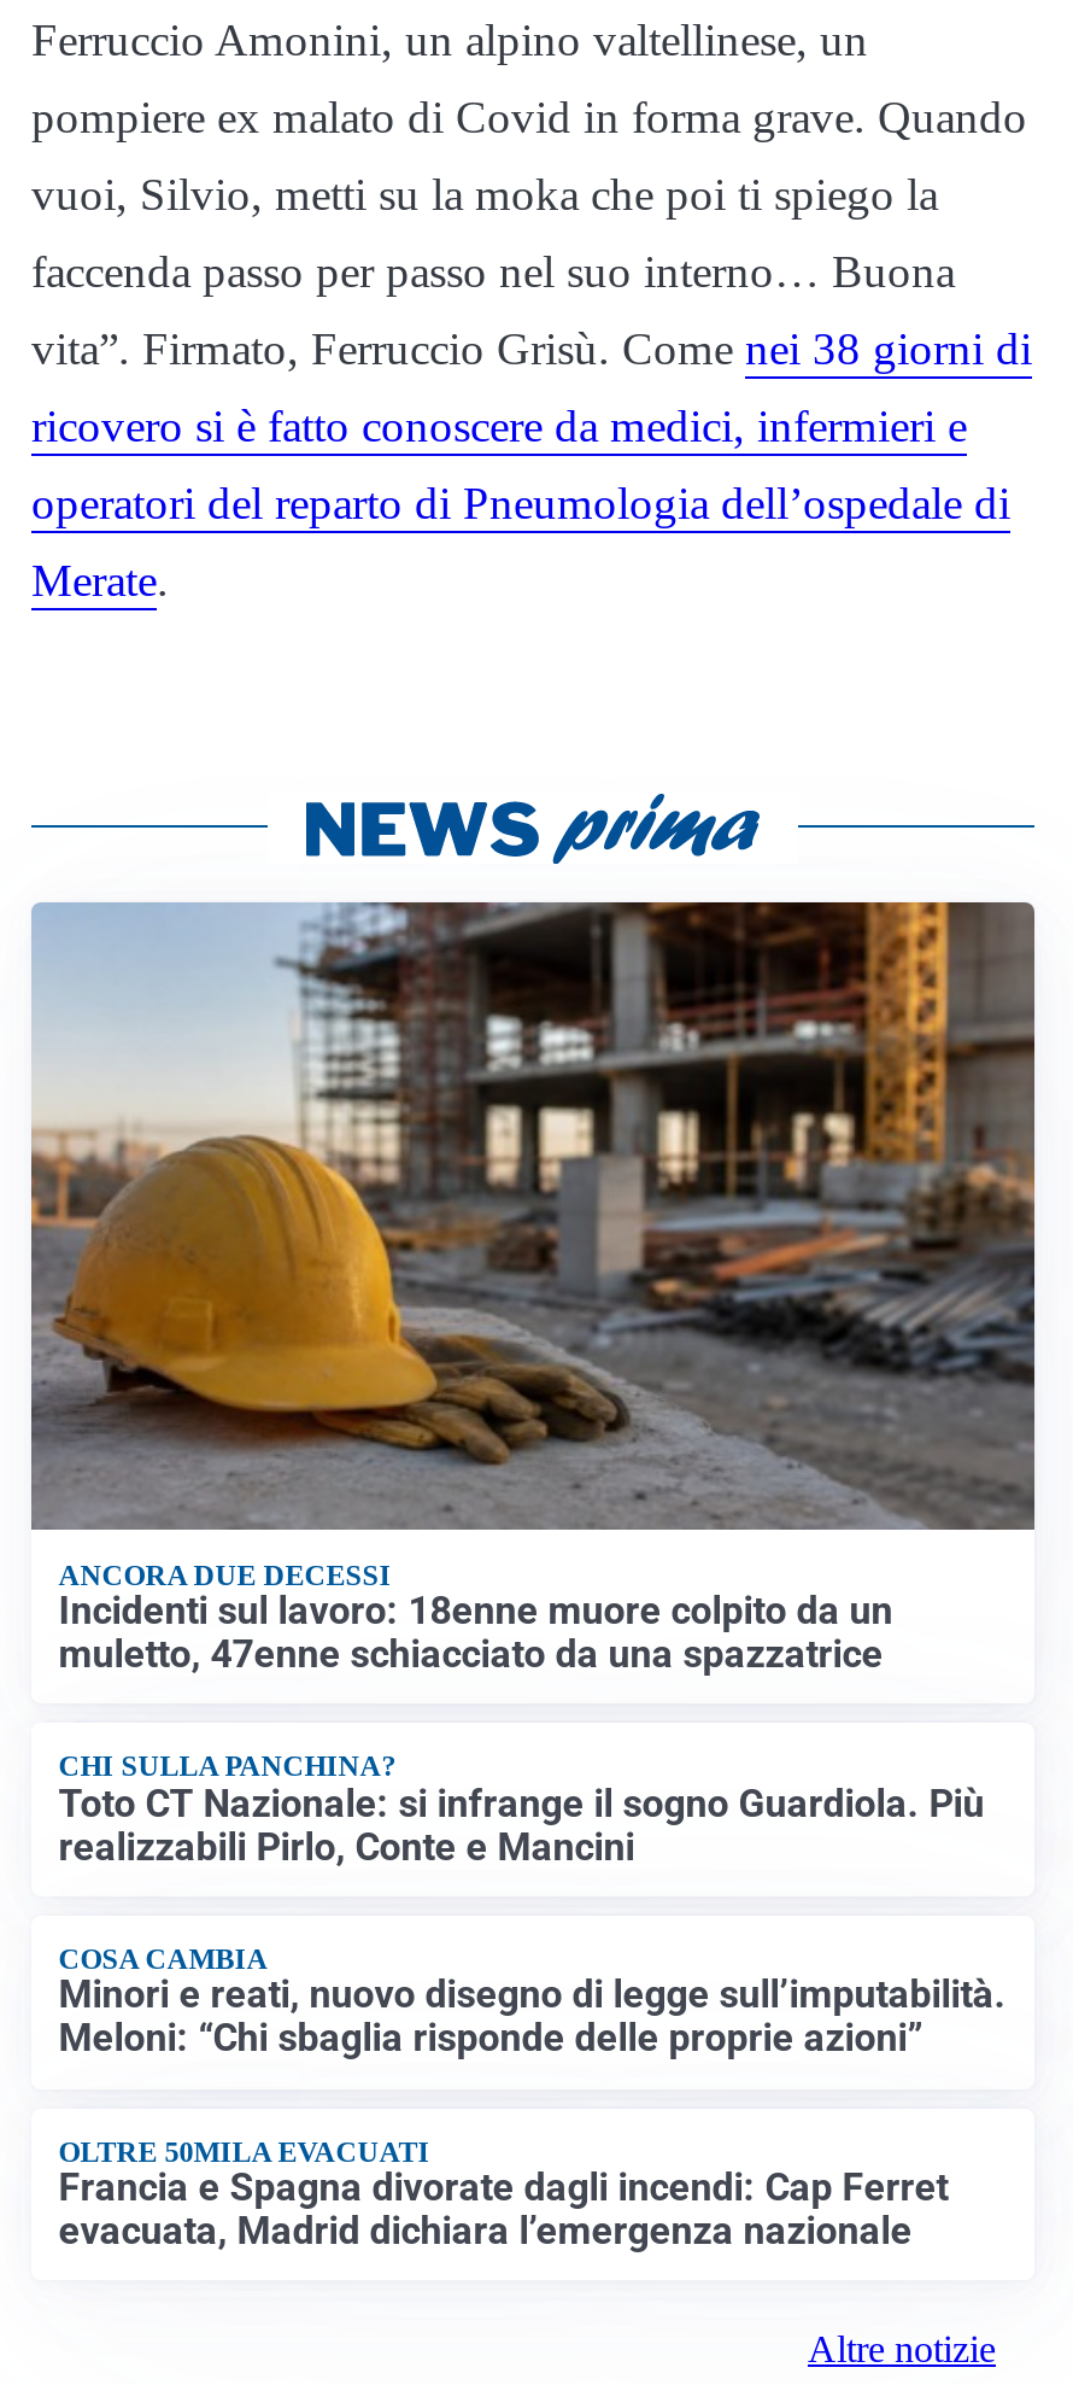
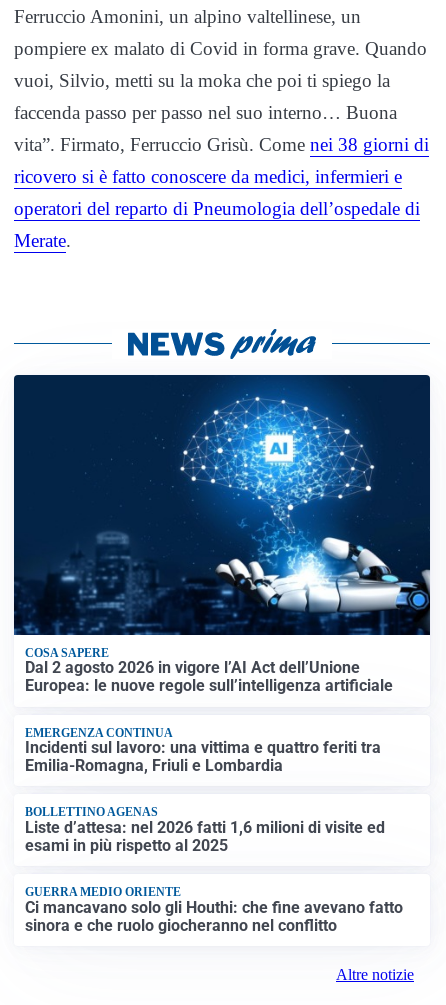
[29,899,1037,1676] [image] | ANCORA DUE DECESSI | Incidenti sul lavoro: 18enne muore colpito da un | muletto, 47enne schiacciato da una spazzatrice -> [13,374,431,695] [image] | COSA SAPERE | Dal 2 agosto 2026 in vigore l’AI Act dell’Unione | Europea: le nuove regole sull’intelligenza artificiale
[58,1750,984,1869] CHI SULLA PANCHINA? | Toto CT Nazionale: si infrange il sogno Guardiola. Più | realizzabili Pirlo, Conte e Mancini -> [25,726,381,775] EMERGENZA CONTINUA | Incidenti sul lavoro: una vittima e quattro feriti tra | Emilia-Romagna, Friuli e Lombardia
[58,1942,1006,2061] COSA CAMBIA | Minori e reati, nuovo disegno di legge sull’imputabilità. | Meloni: “Chi sbaglia risponde delle proprie azioni” -> [25,805,385,855] BOLLETTINO AGENAS | Liste d’attesa: nel 2026 fatti 1,6 milioni di visite ed | esami in più rispetto al 2025
[58,2135,948,2254] OLTRE 50MILA EVACUATI | Francia e Spagna divorate dagli incendi: Cap Ferret | evacuata, Madrid dichiara l’emergenza nazionale -> [25,885,403,935] GUERRA MEDIO ORIENTE | Ci mancavano solo gli Houthi: che fine avevano fatto | sinora e che ruolo giocheranno nel conflitto

